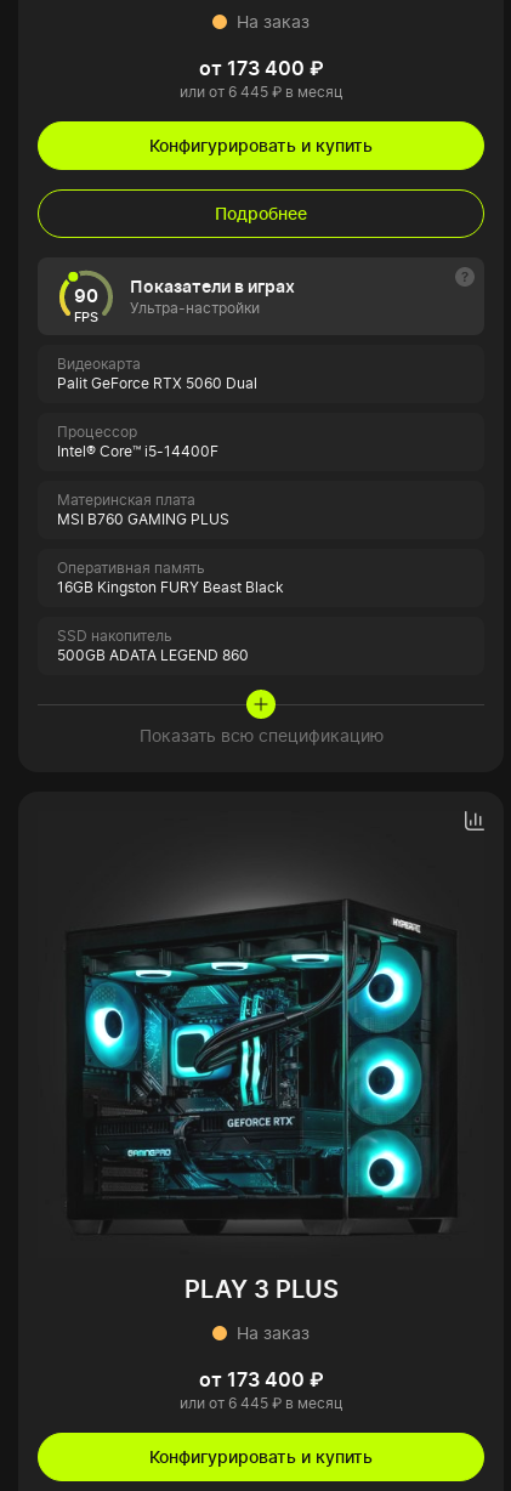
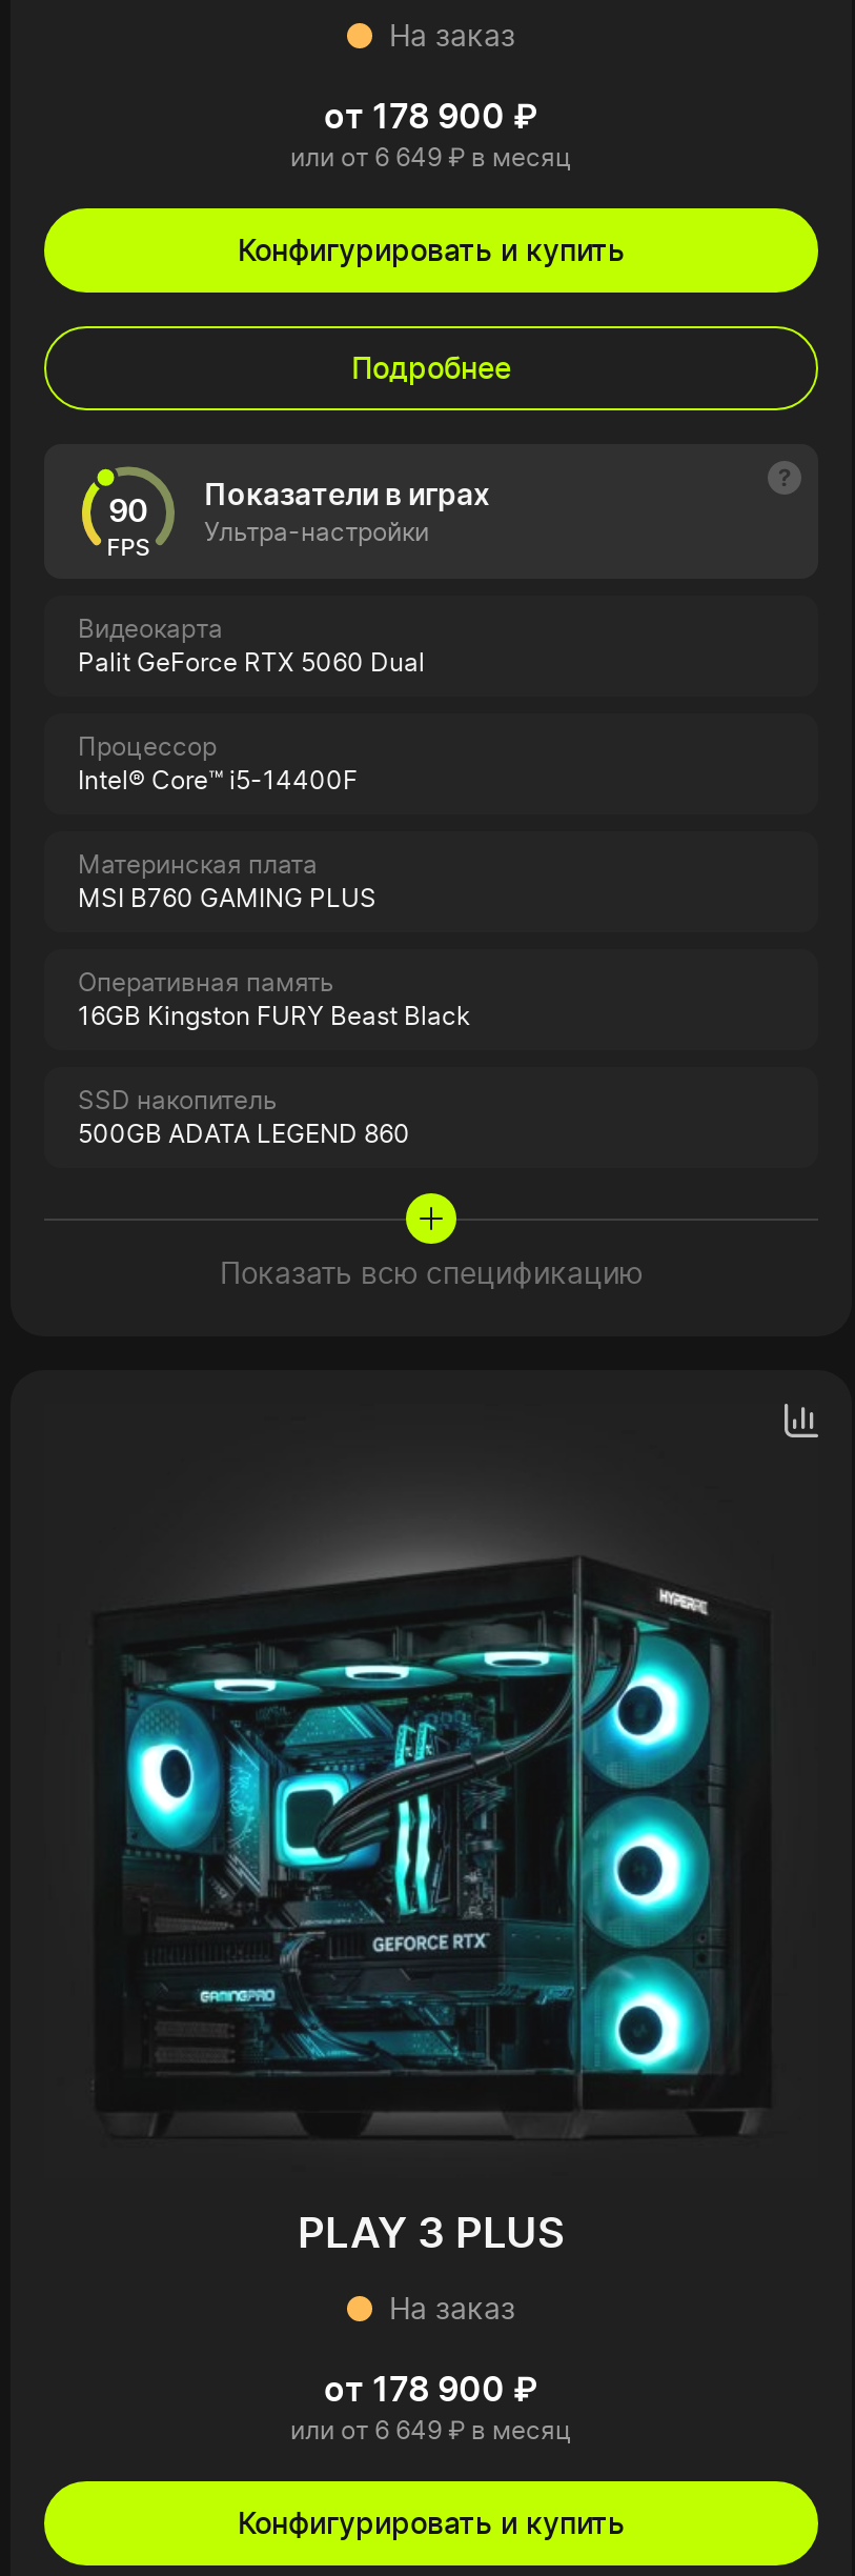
[198,56,323,80] от 173 400 ₽ -> [324,95,538,137] от 178 900 ₽
[179,83,343,101] или от 6 445 ₽ в месяц -> [290,141,572,173] или от 6 649 ₽ в месяц
[198,1367,323,1391] от 173 400 ₽ -> [324,2368,538,2410] от 178 900 ₽
[179,1394,343,1412] или от 6 445 ₽ в месяц -> [290,2414,572,2446] или от 6 649 ₽ в месяц

